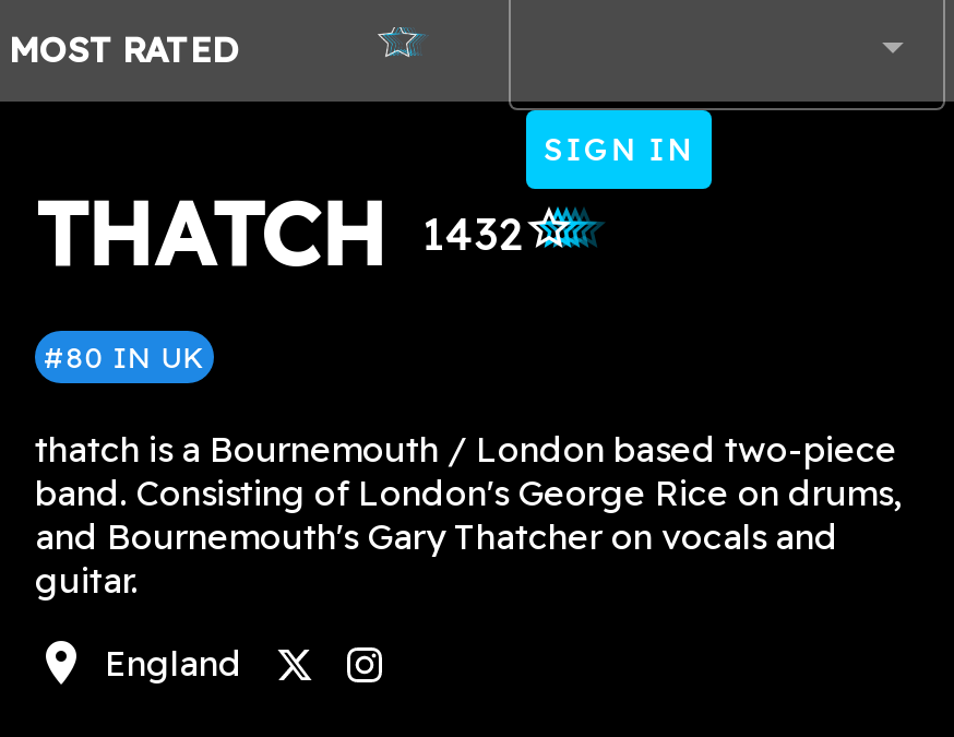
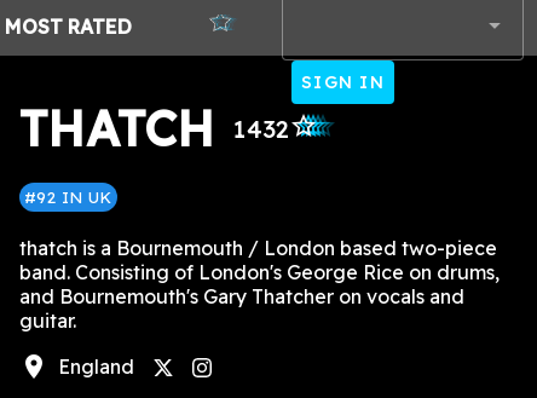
[44,339,205,374] #80 IN UK -> [24,187,112,206] #92 IN UK

